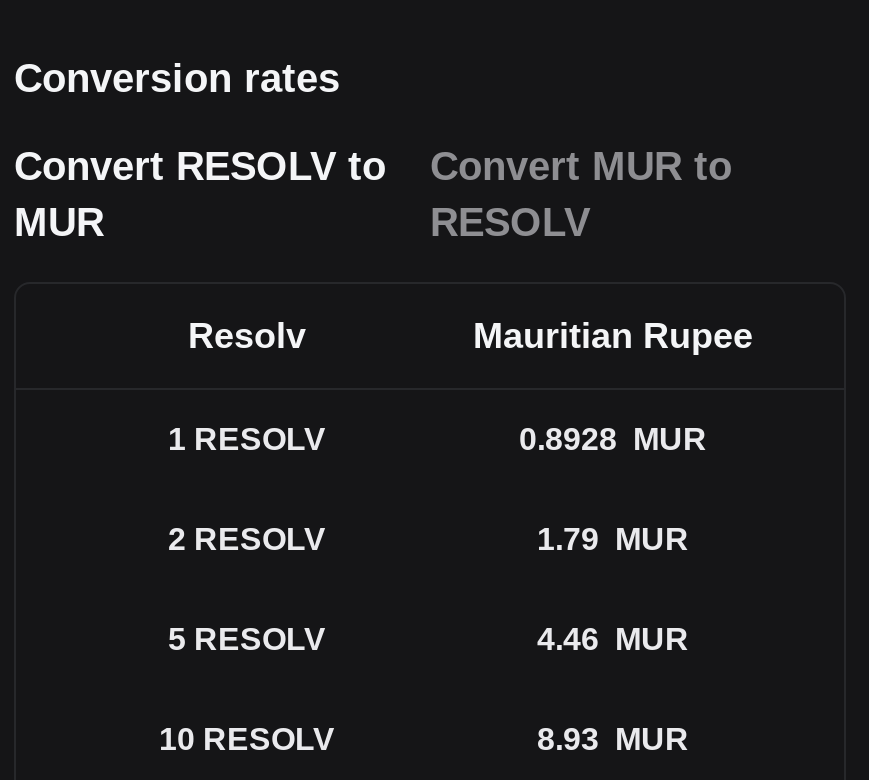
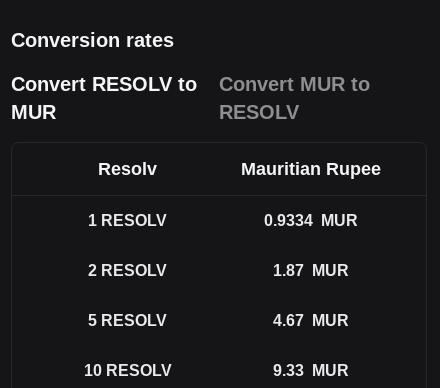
[519,422,707,456] 0.8928 MUR -> [263,212,357,229] 0.9334 MUR
[537,522,689,556] 1.79 MUR -> [272,262,348,279] 1.87 MUR
[537,622,689,656] 4.46 MUR -> [272,312,348,329] 4.67 MUR
[537,722,689,756] 8.93 MUR -> [272,362,348,379] 9.33 MUR

